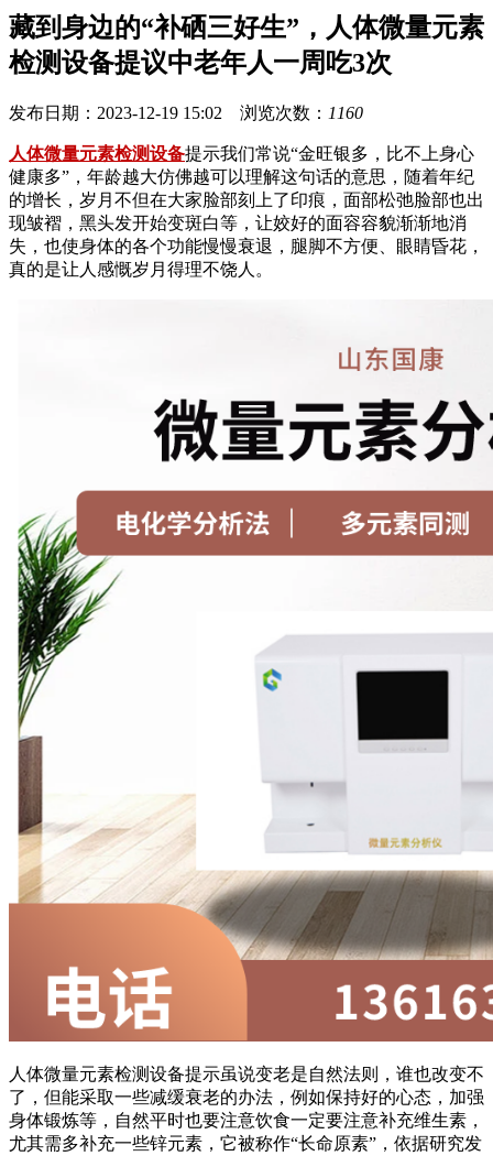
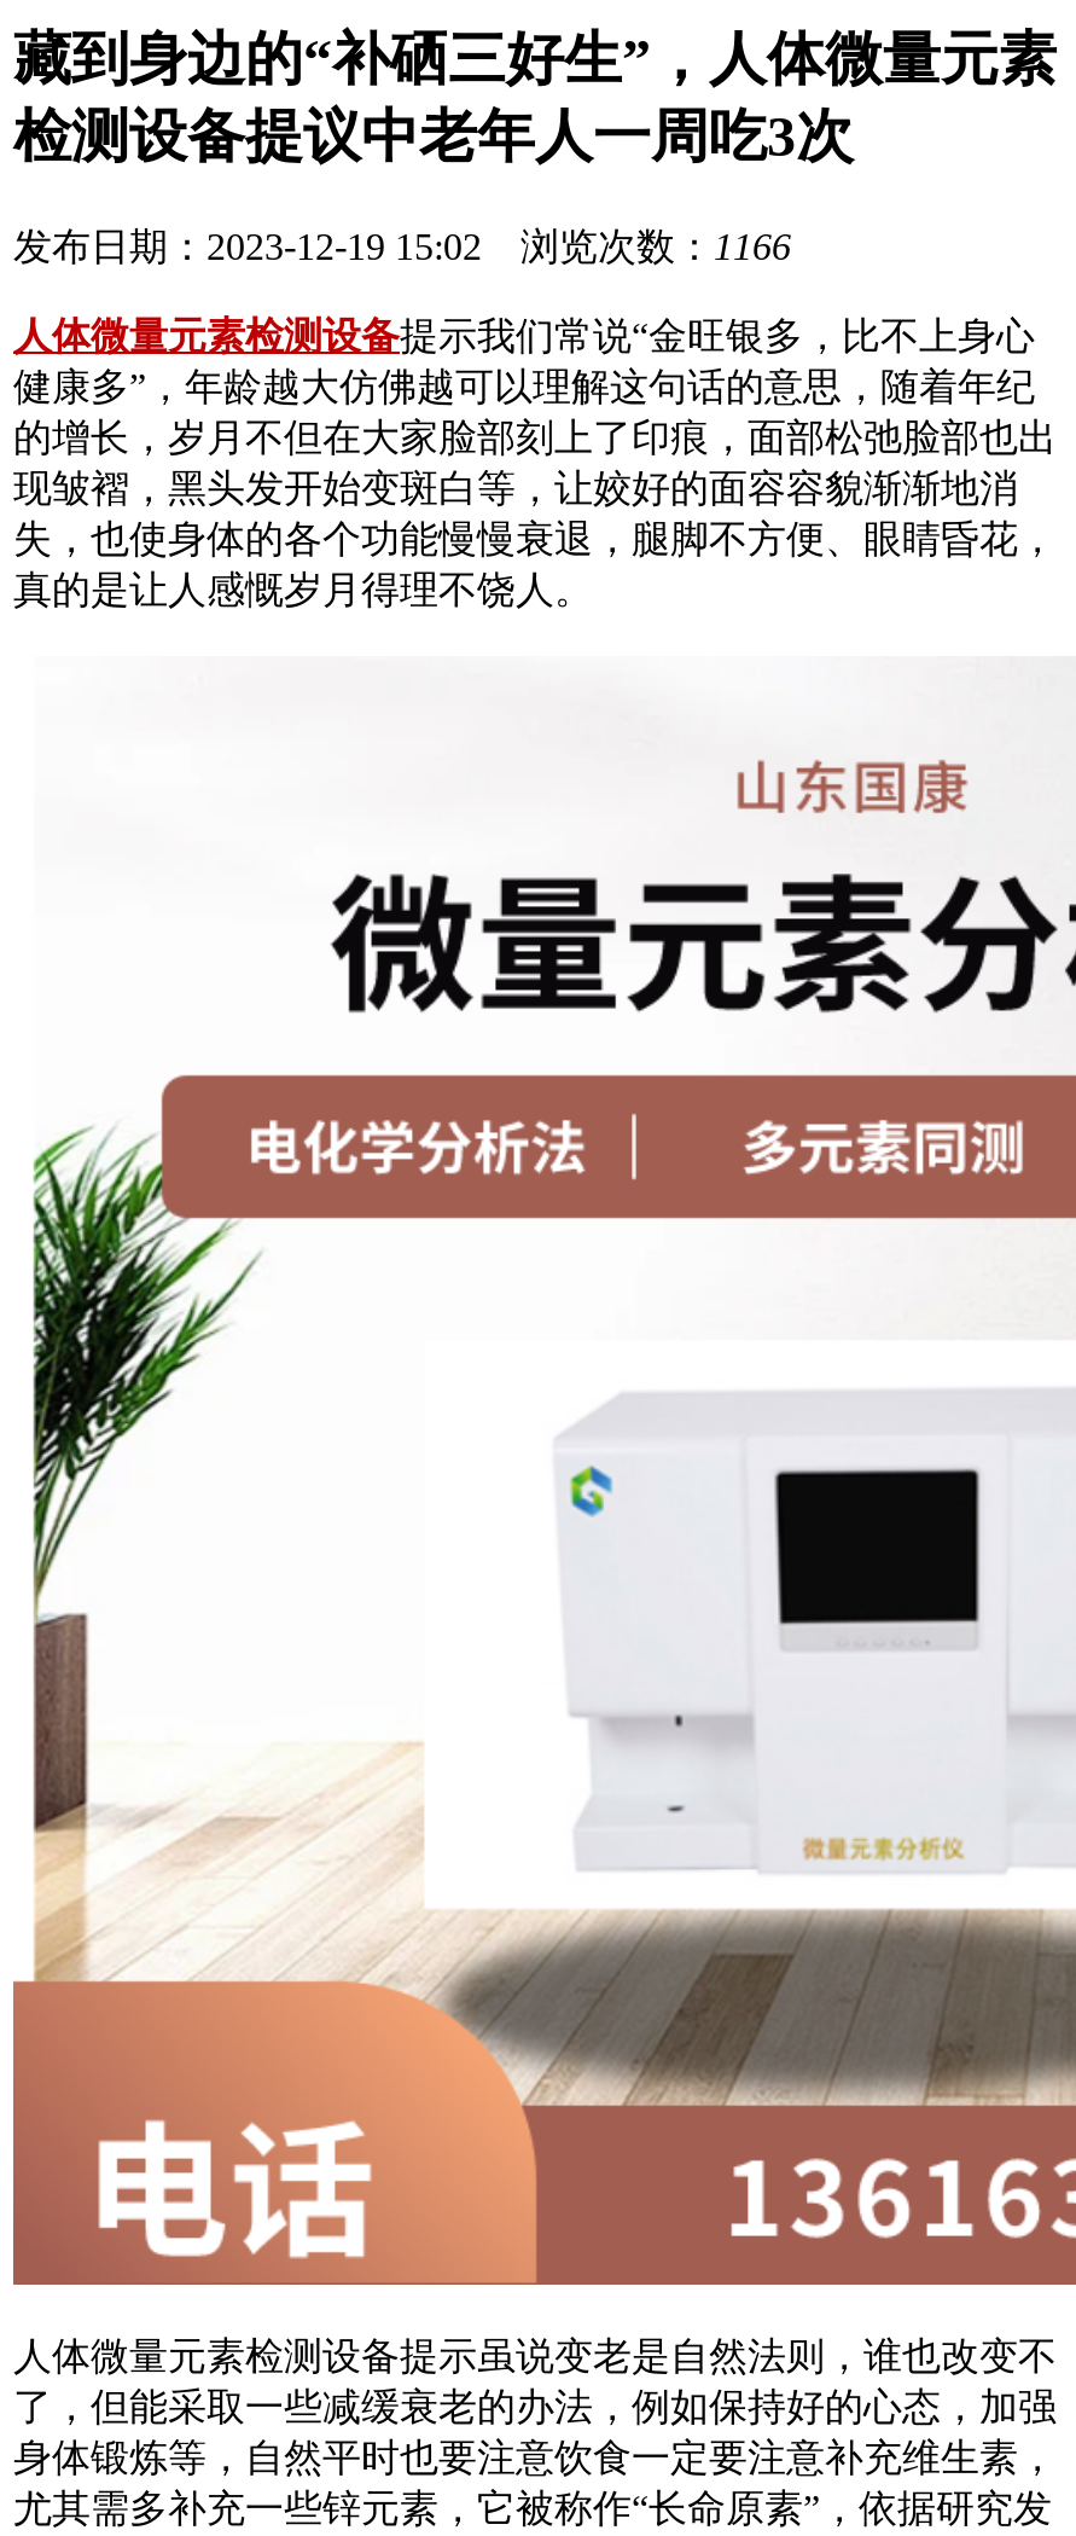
[9,104,363,122] 发布日期：2023-12-19 15:02 浏览次数：1160 -> [13,226,791,267] 发布日期：2023-12-19 15:02 浏览次数：1166

